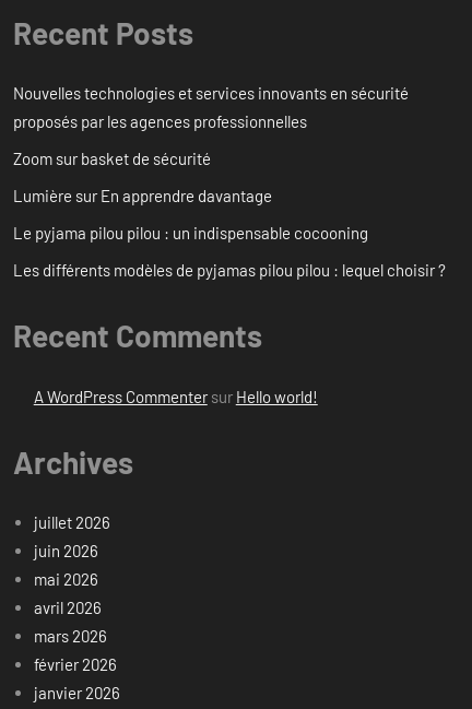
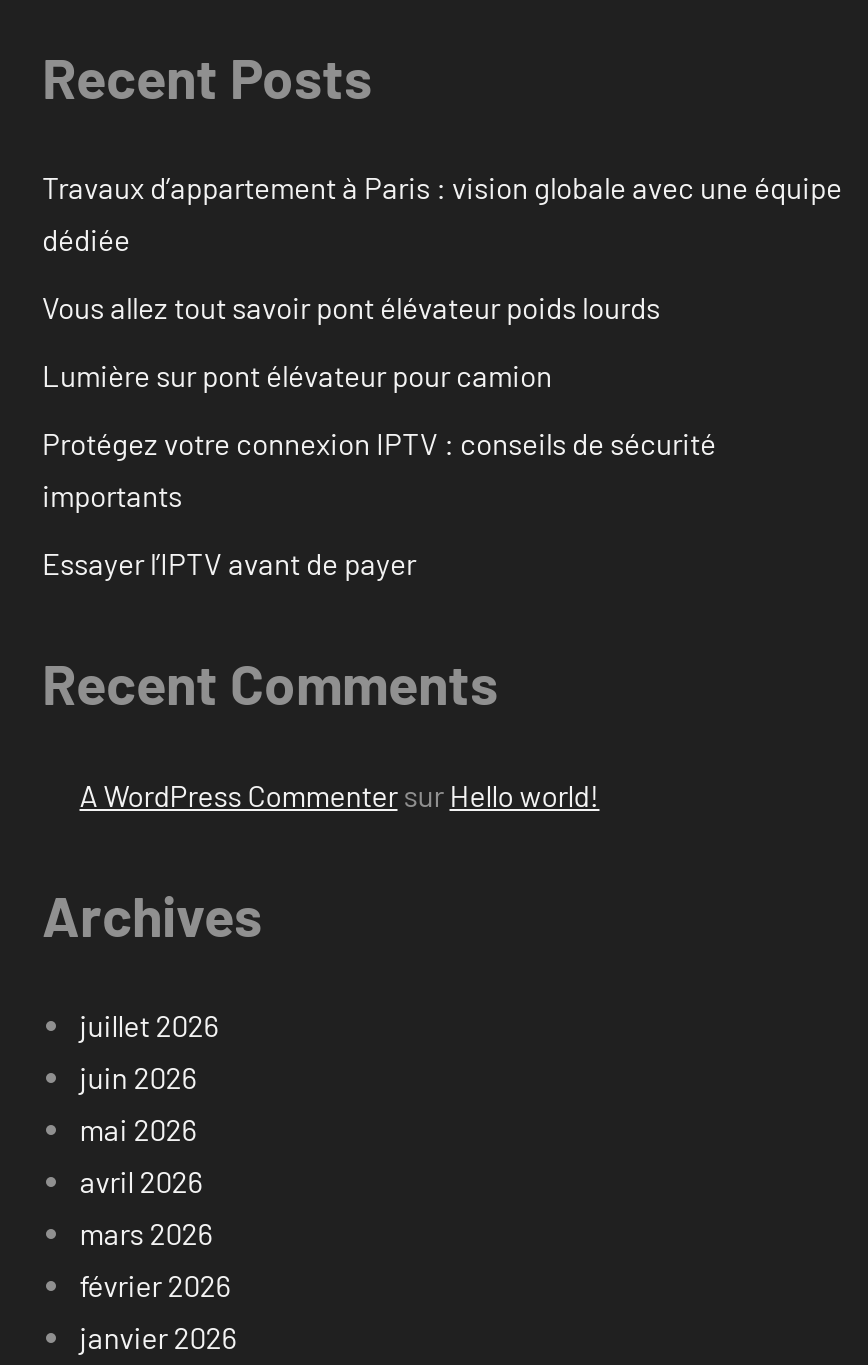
[13,83,409,131] Nouvelles technologies et services innovants en sécurité | proposés par les agences professionnelles -> [42,170,842,258] Travaux d’appartement à Paris : vision globale avec une équipe | dédiée
[13,149,211,169] Zoom sur basket de sécurité -> [42,290,660,326] Vous allez tout savoir pont élévateur poids lourds
[13,186,272,206] Lumière sur En apprendre davantage -> [42,358,552,394] Lumière sur pont élévateur pour camion
[13,223,368,243] Le pyjama pilou pilou : un indispensable cocooning -> [42,426,716,514] Protégez votre connexion IPTV : conseils de sécurité | importants
[13,260,446,280] Les différents modèles de pyjamas pilou pilou : lequel choisir ? -> [42,546,416,582] Essayer l’IPTV avant de payer

